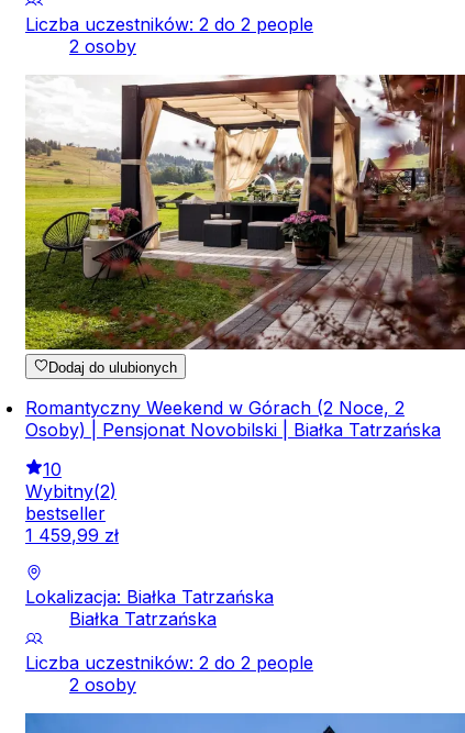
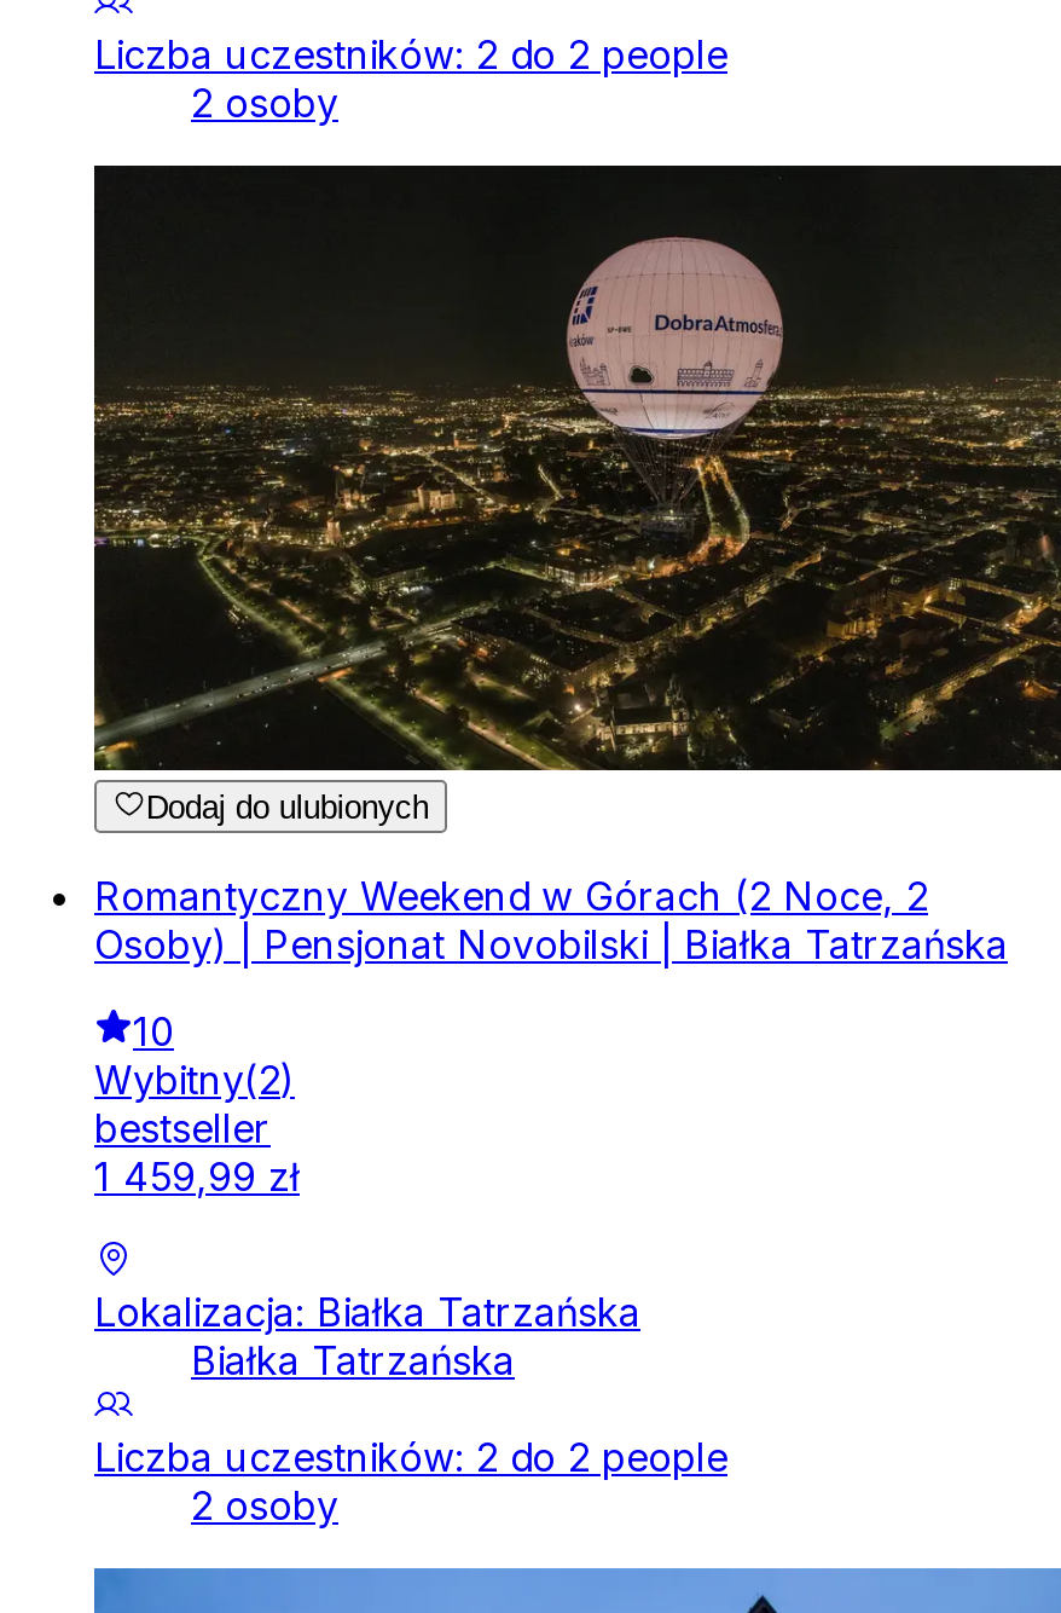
[24,74,462,351] [image] -> [92,162,1054,774] [image]

